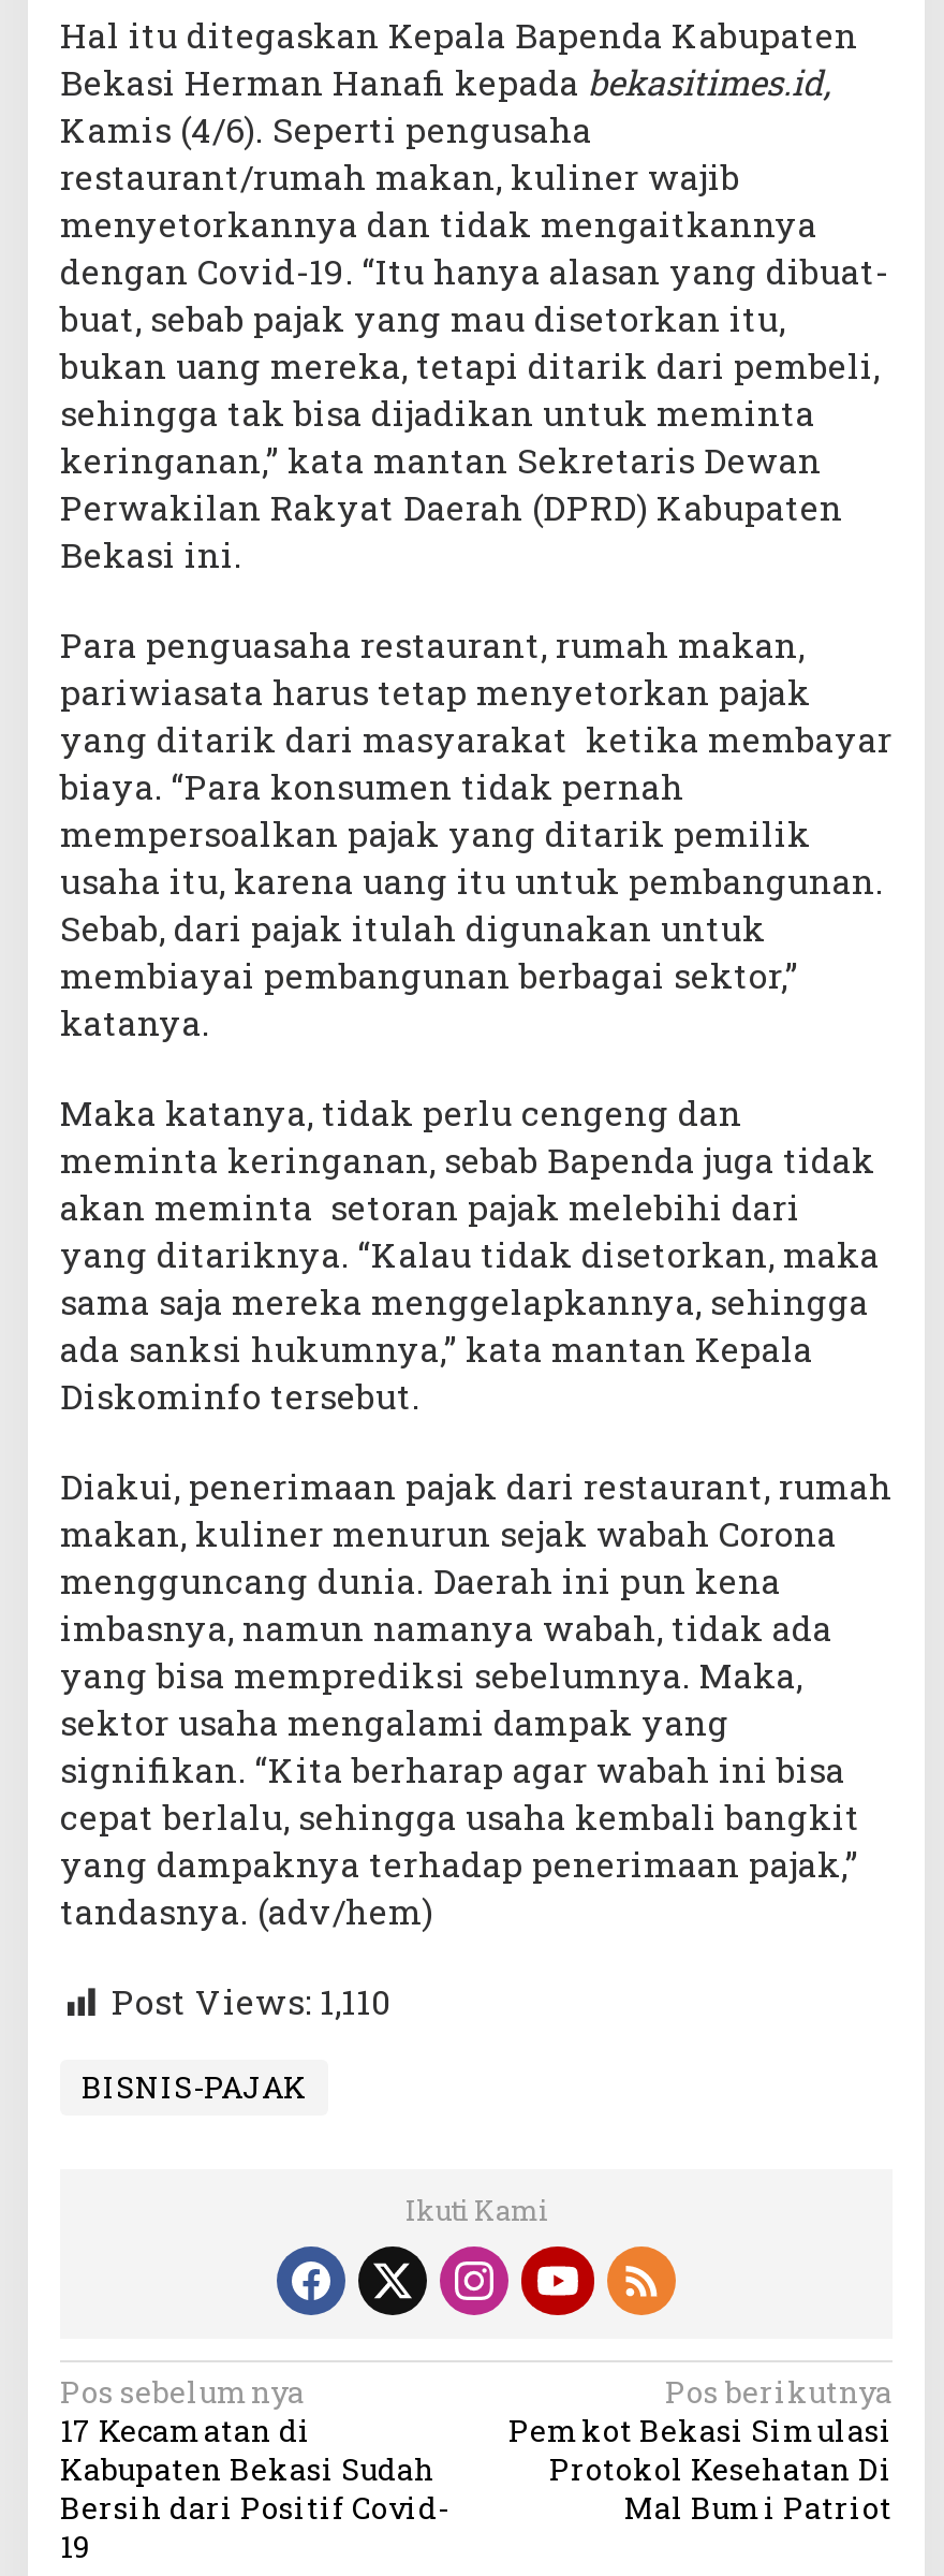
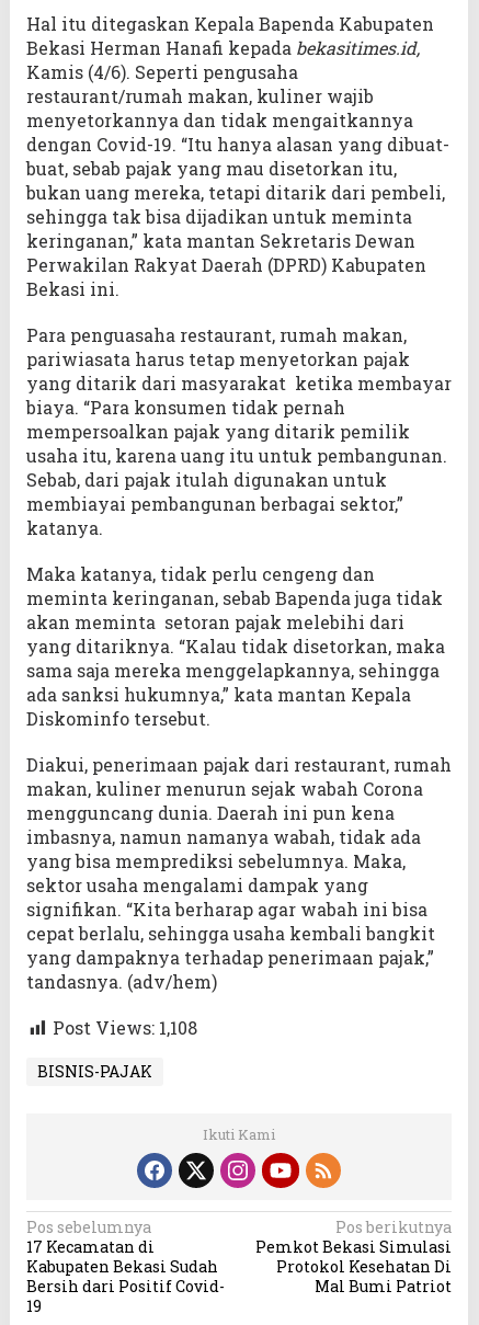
[112,1978,390,2023] Post Views: 1,110 -> [53,1016,197,1039] Post Views: 1,108

